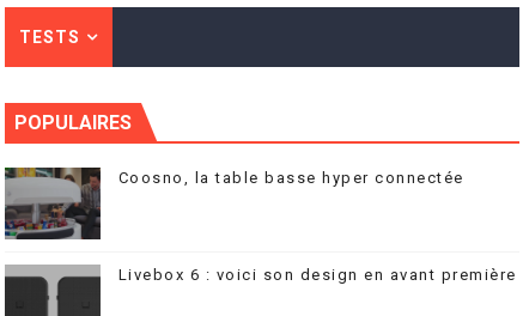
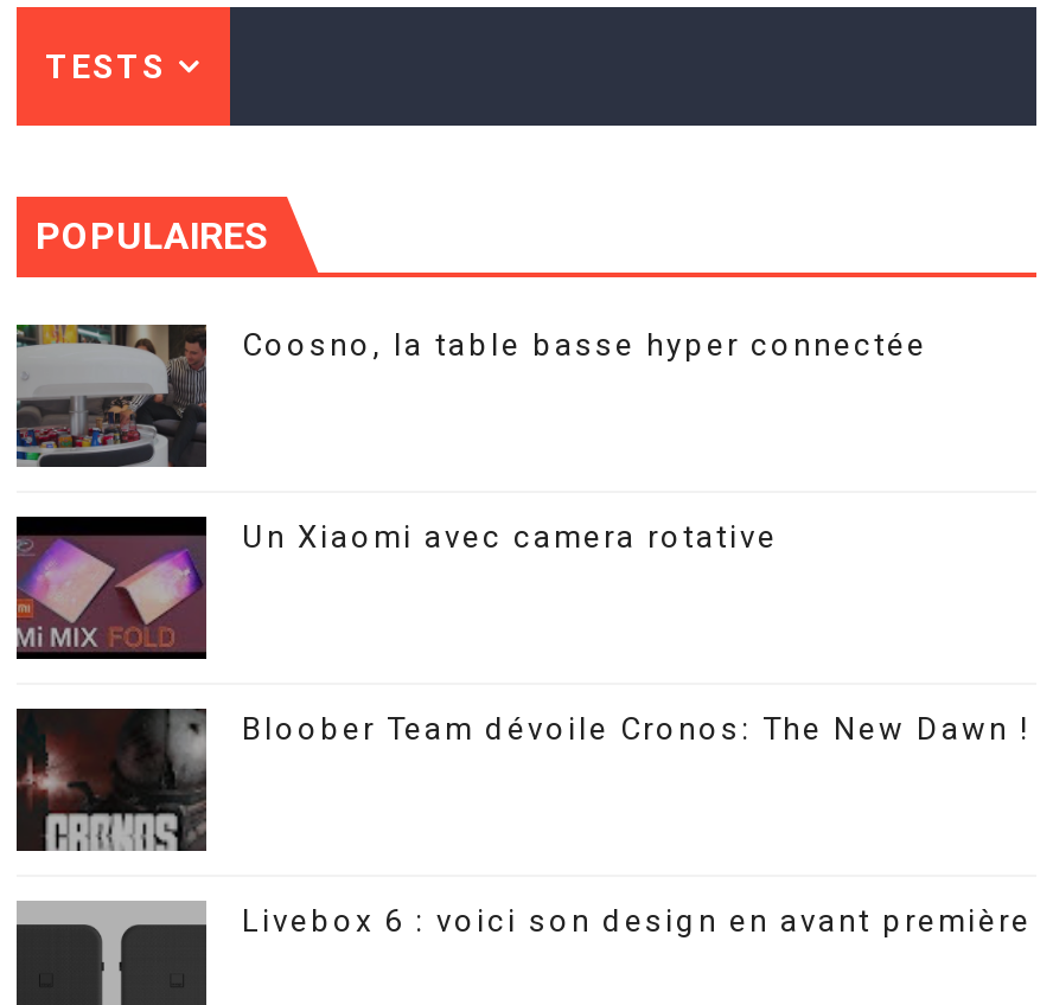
none -> [14,517,778,661] [image] | Un Xiaomi avec camera rotative
none -> [19,706,1030,851] [image] | Bloober Team dévoile Cronos: The New Dawn !

